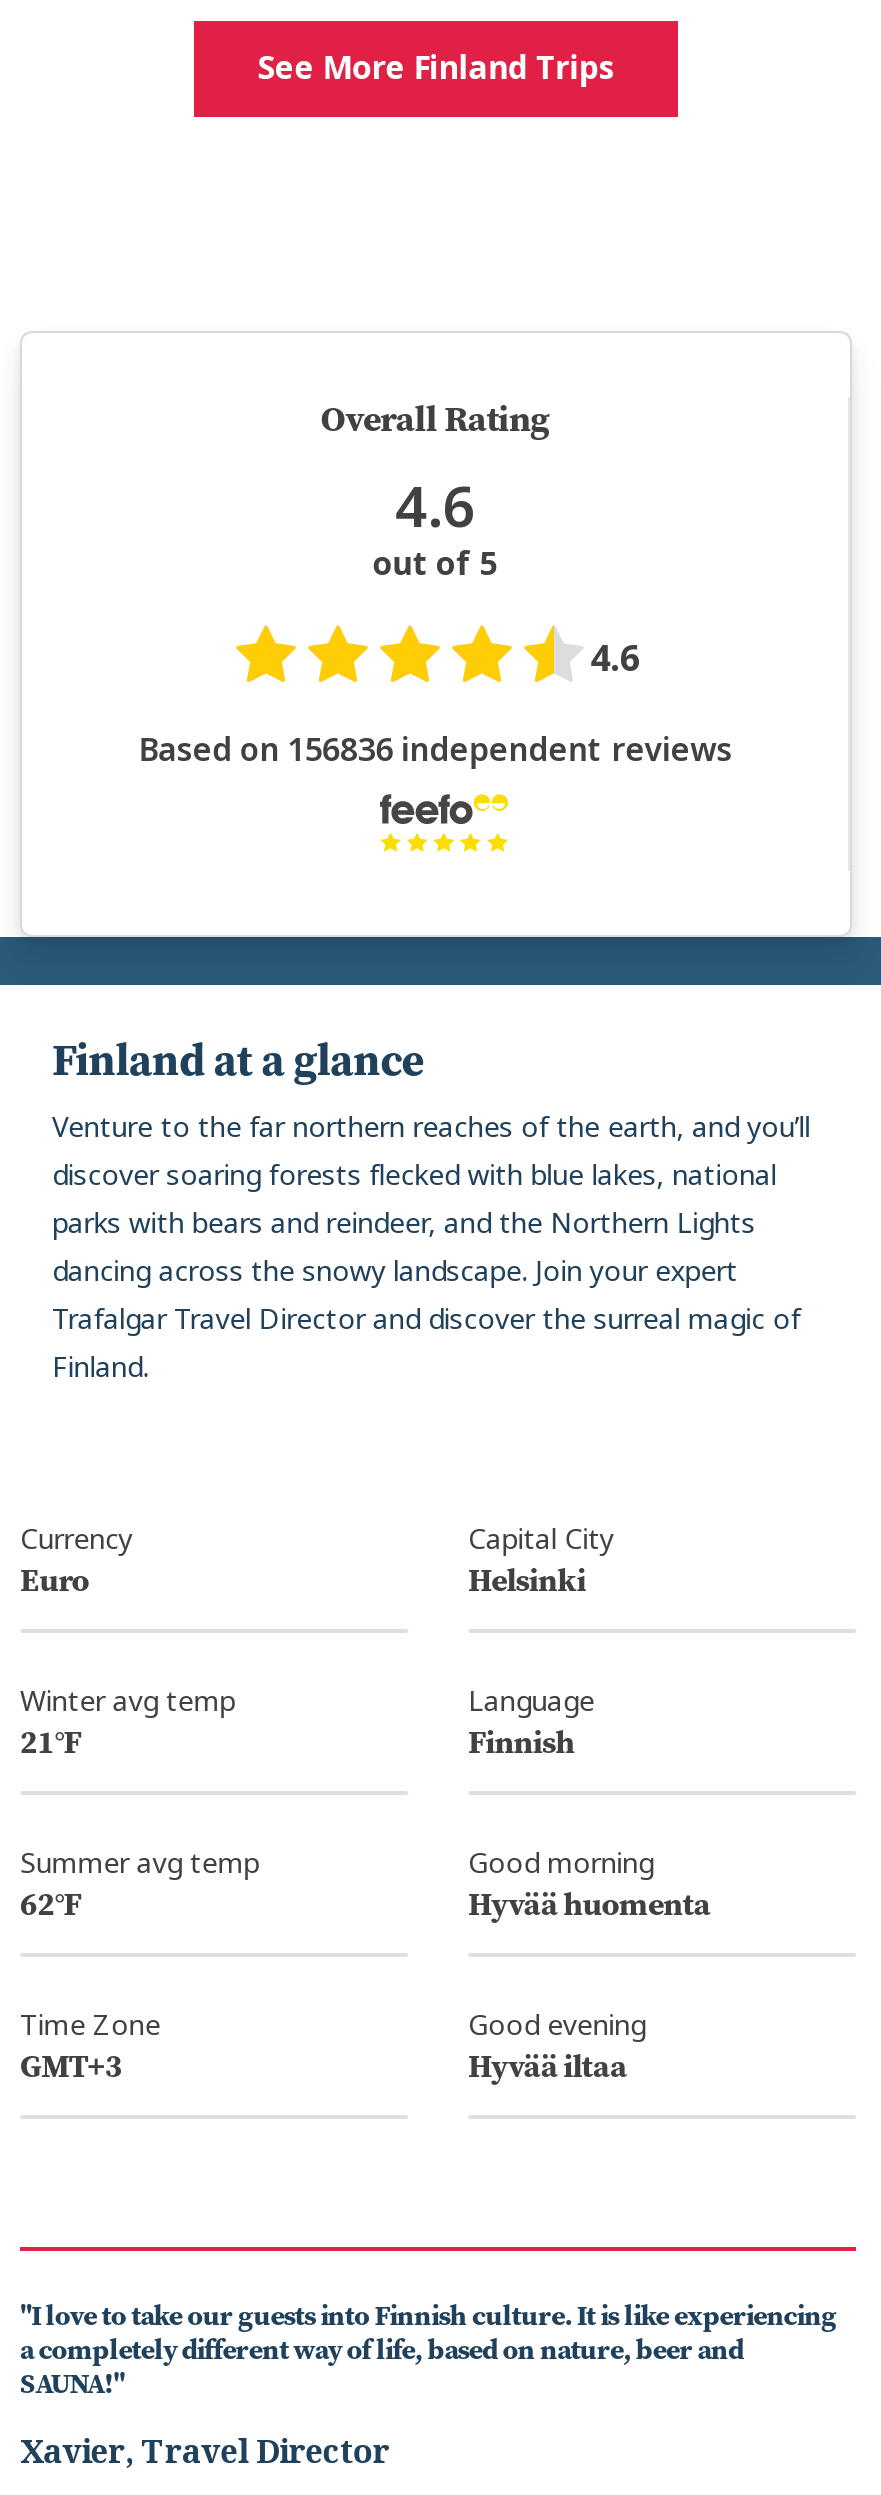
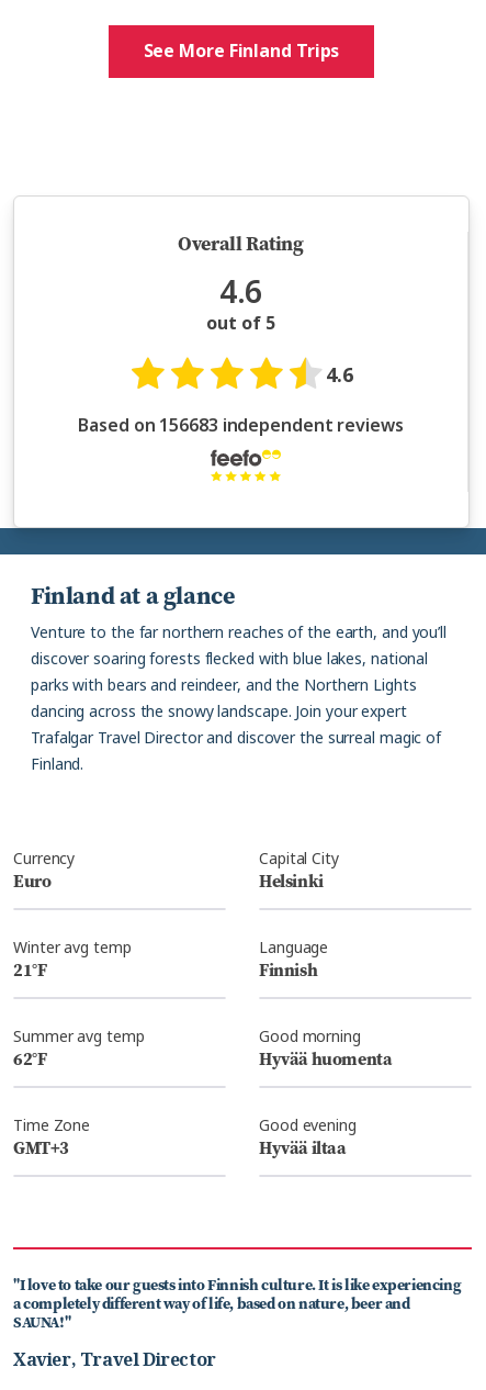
[138,727,732,773] Based on 156836 independent reviews -> [78,413,404,438] Based on 156683 independent reviews

